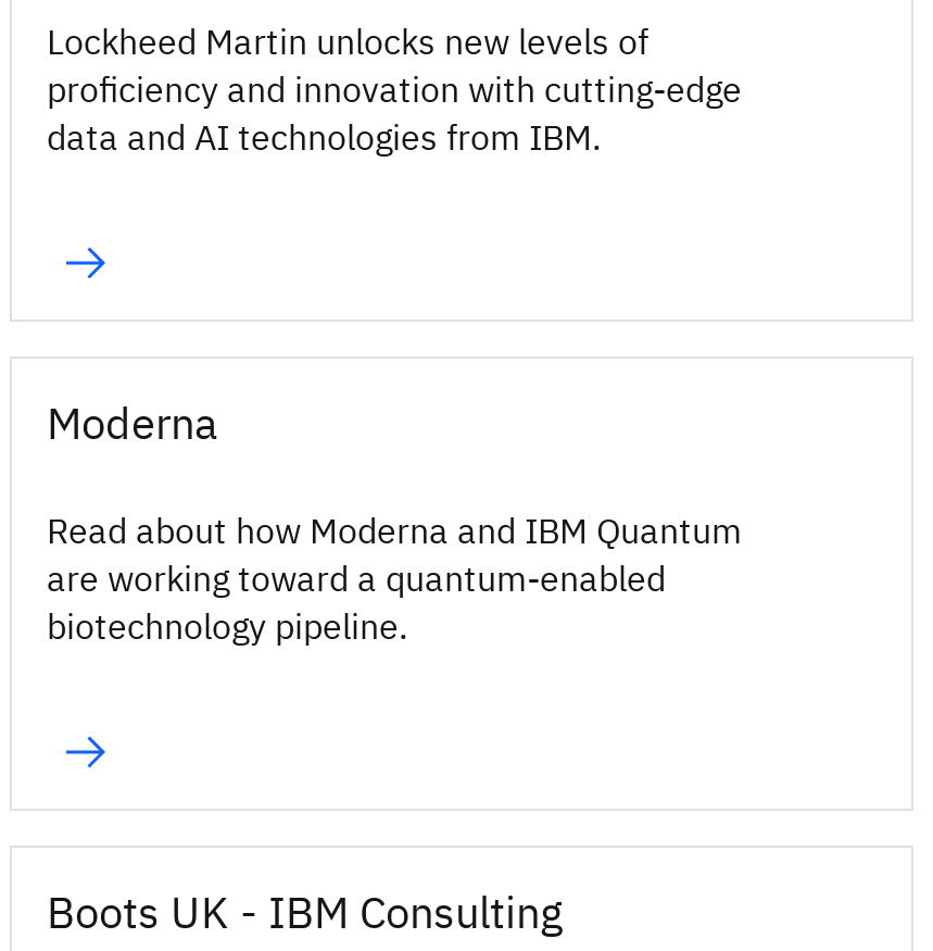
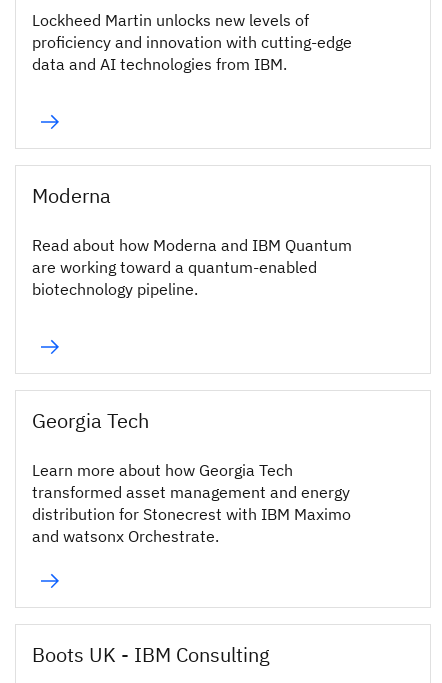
none -> [32,407,351,546] Georgia Tech | Learn more about how Georgia Tech | transformed asset management and energy | distribution for Stonecrest with IBM Maximo | and watsonx Orchestrate.

